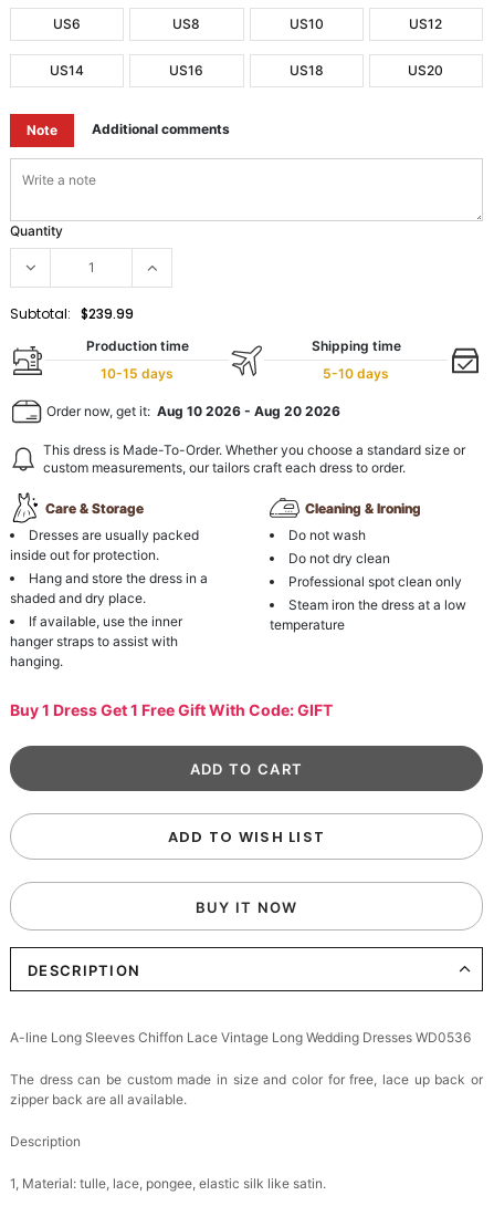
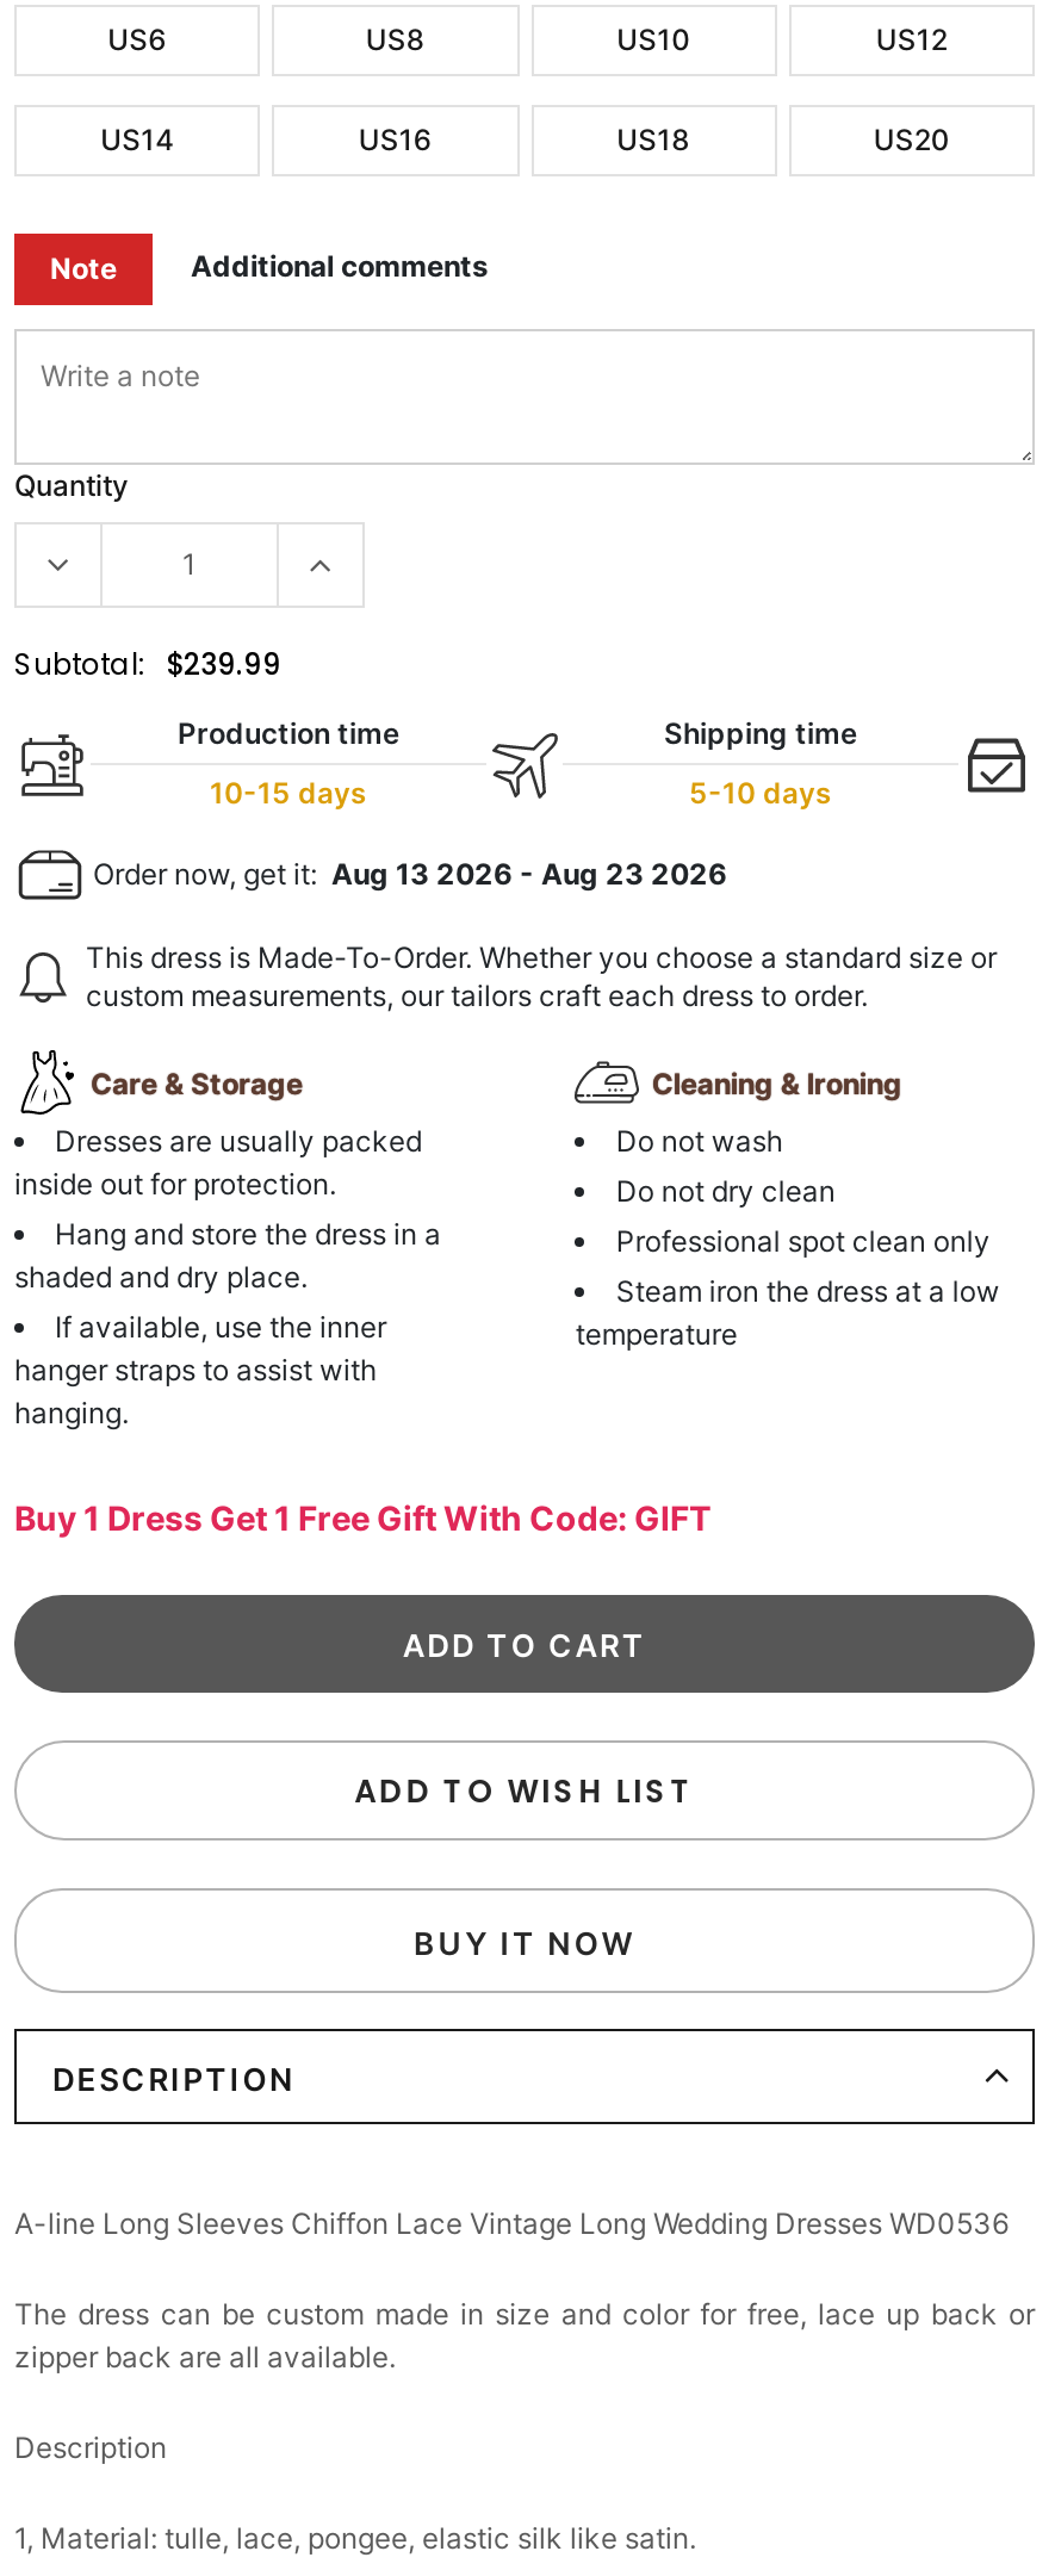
[43,403,340,419] Order now, get it: Aug 10 2026 - Aug 20 2026 -> [86,856,727,892] Order now, get it: Aug 13 2026 - Aug 23 2026

